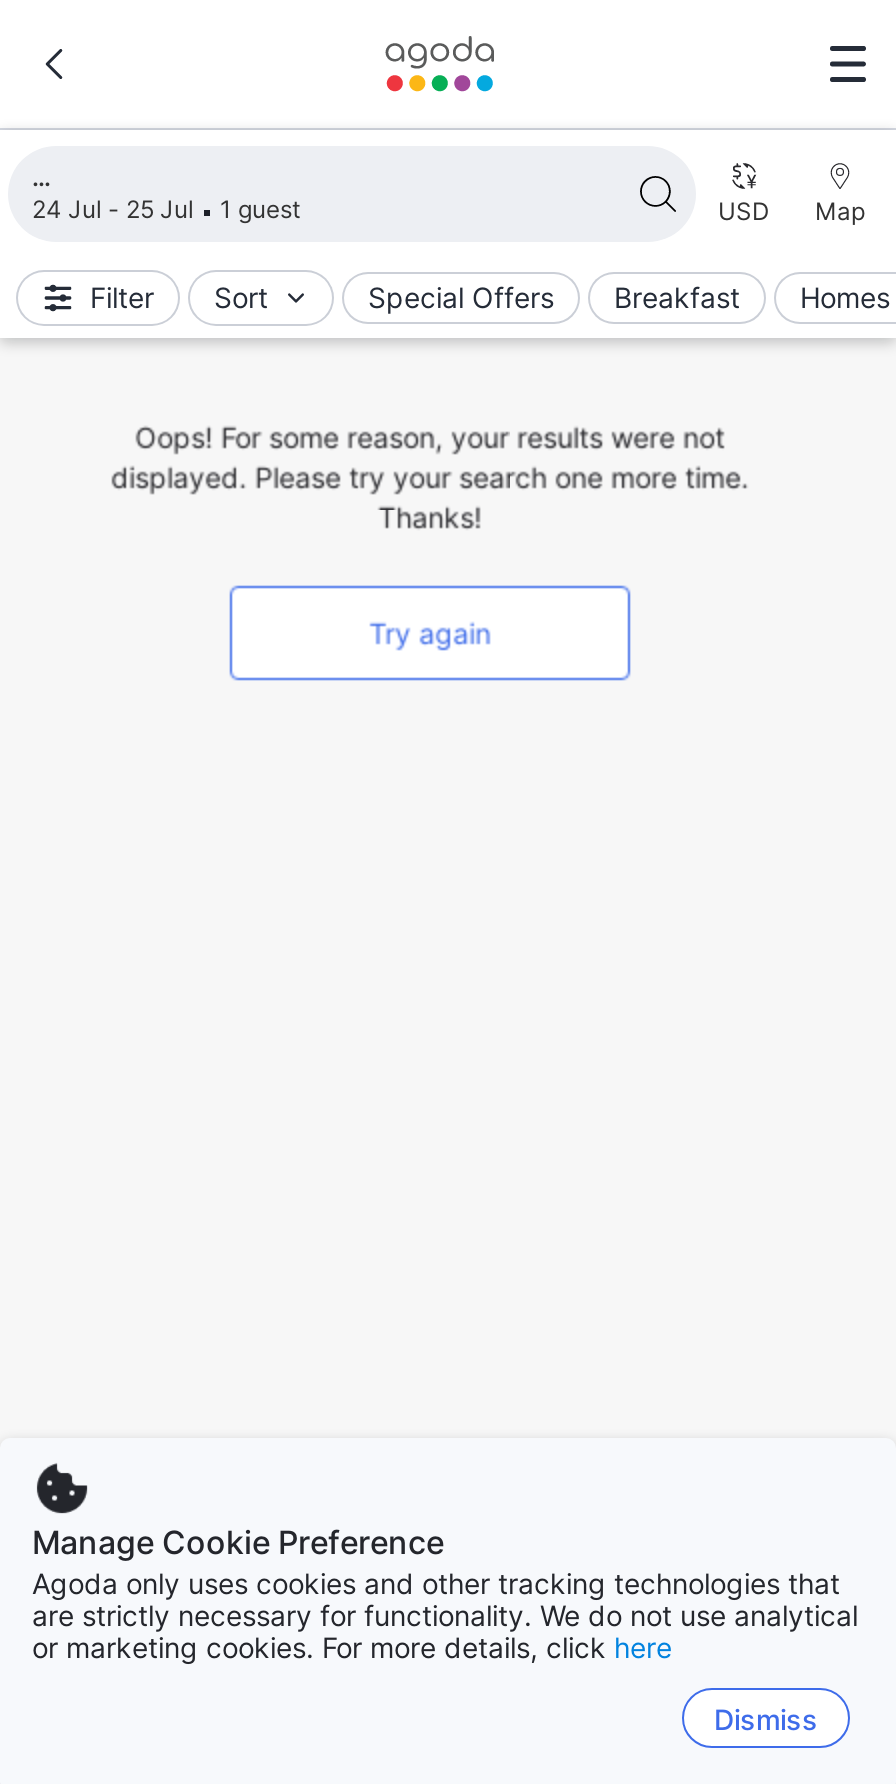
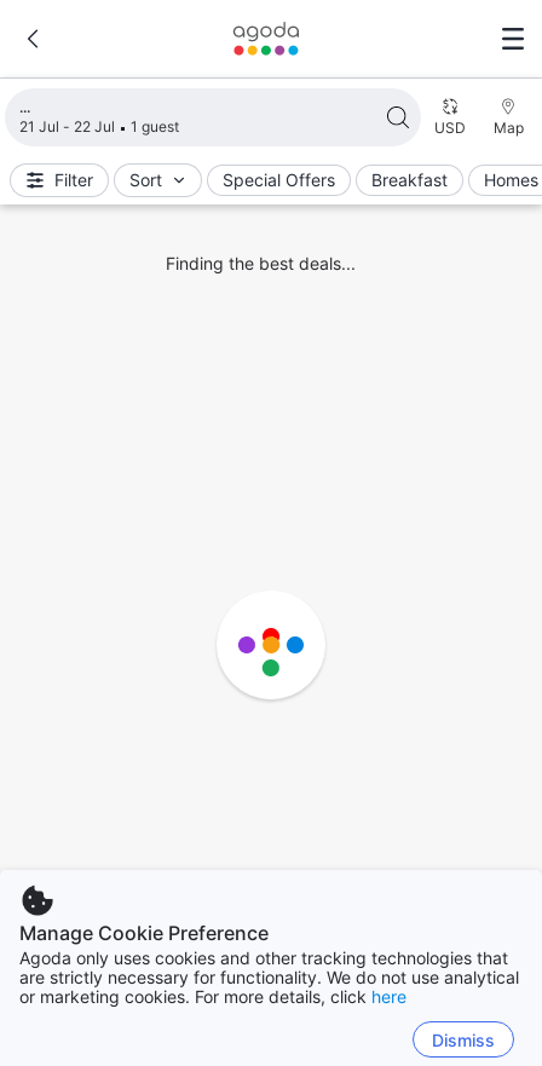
[32,194,300,224] 24 Jul - 25 Jul 1 guest -> [19,117,179,136] 21 Jul - 22 Jul 1 guest
none -> [225,627,317,702] [image]
[111,420,749,650] Oops! For some reason, your results were not | displayed. Please try your search one more time. | Thanks! | Try again -> [165,253,355,273] Finding the best deals...

